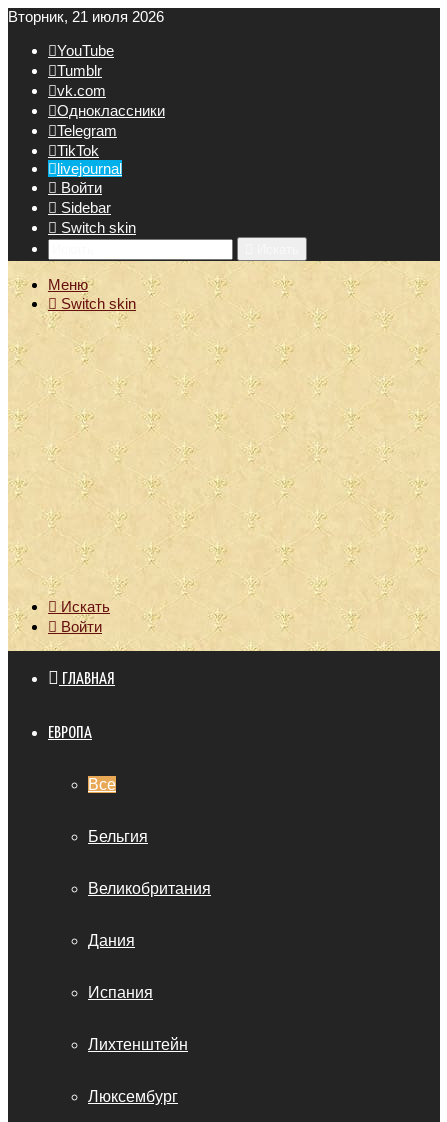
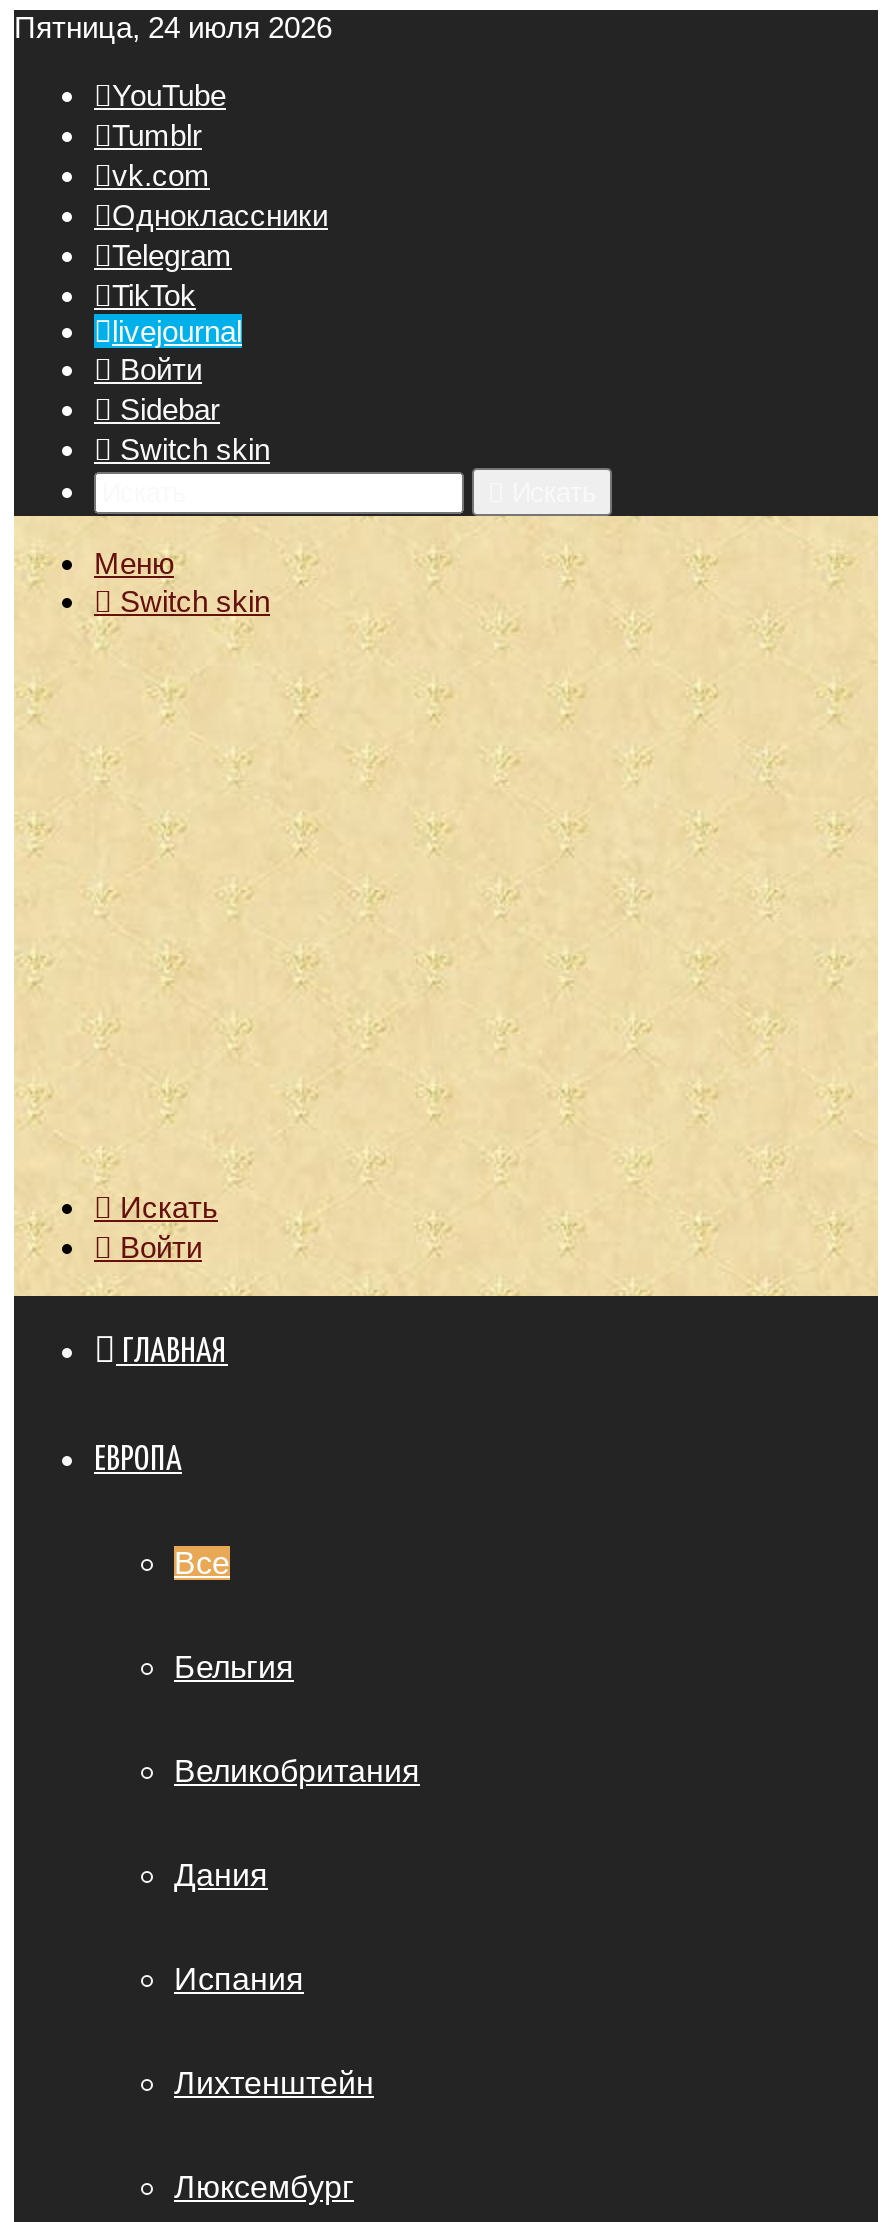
[8,8,164,25] Вторник, 21 июля 2026 -> [14,10,332,44] Пятница, 24 июля 2026

